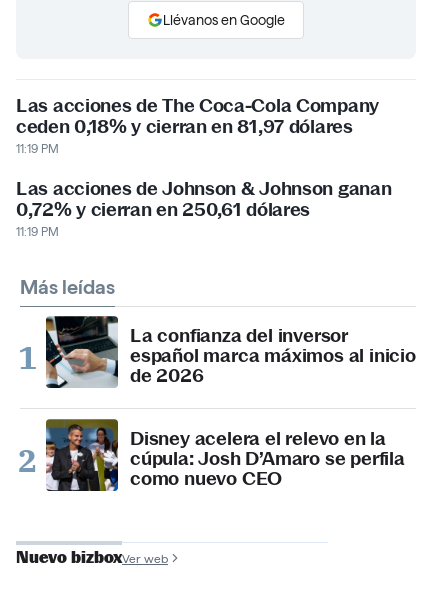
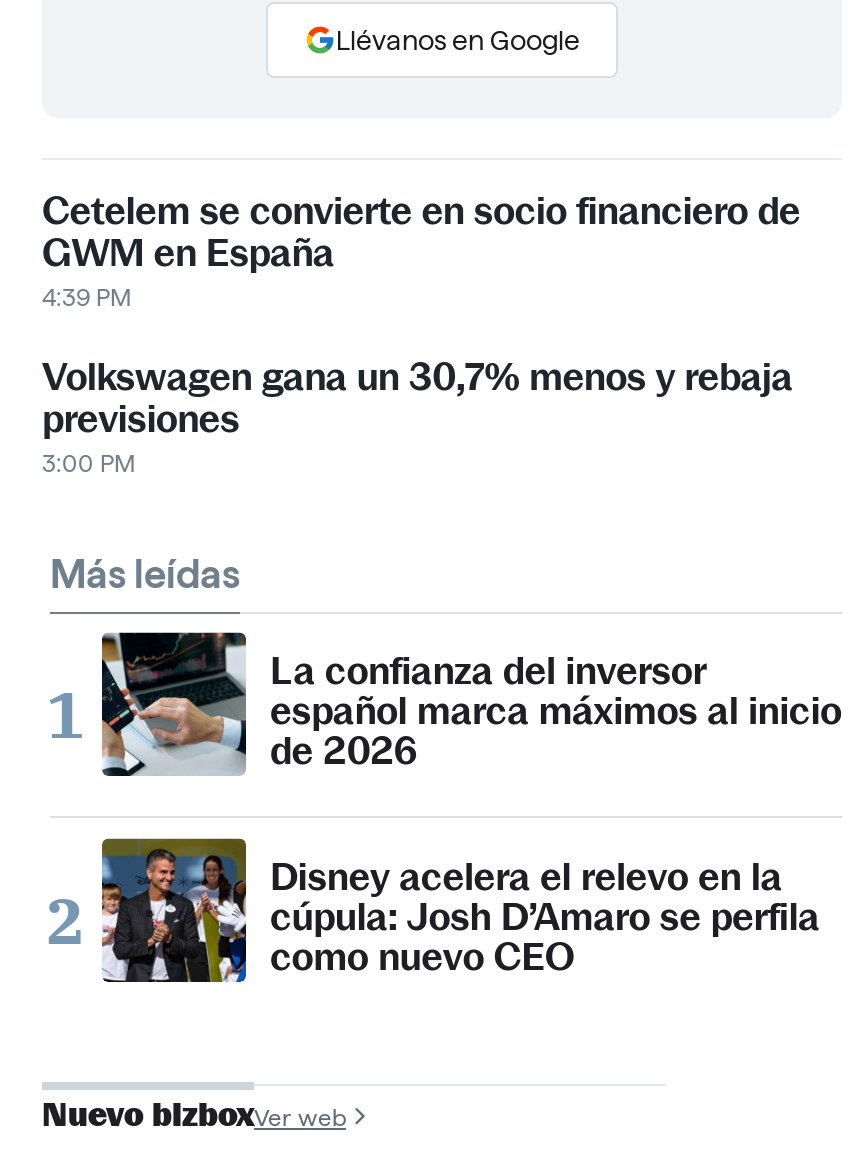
[16,94,379,155] Las acciones de The Coca-Cola Company | ceden 0,18% y cierran en 81,97 dólares | 11:19 PM -> [42,188,800,310] Cetelem se convierte en socio financiero de | GWM en España | 4:39 PM
[16,177,391,238] Las acciones de Johnson & Johnson ganan | 0,72% y cierran en 250,61 dólares | 11:19 PM -> [42,354,793,476] Volkswagen gana un 30,7% menos y rebaja | previsiones | 3:00 PM

